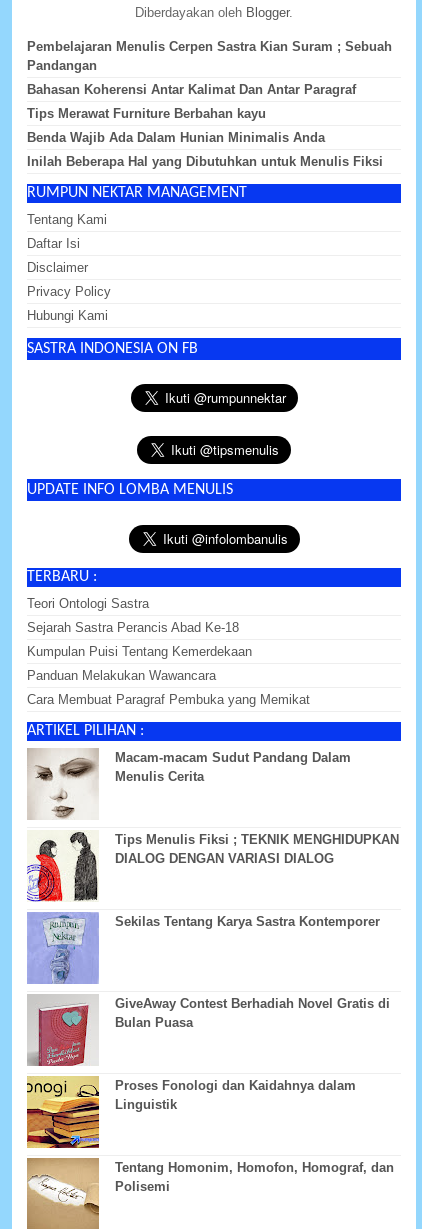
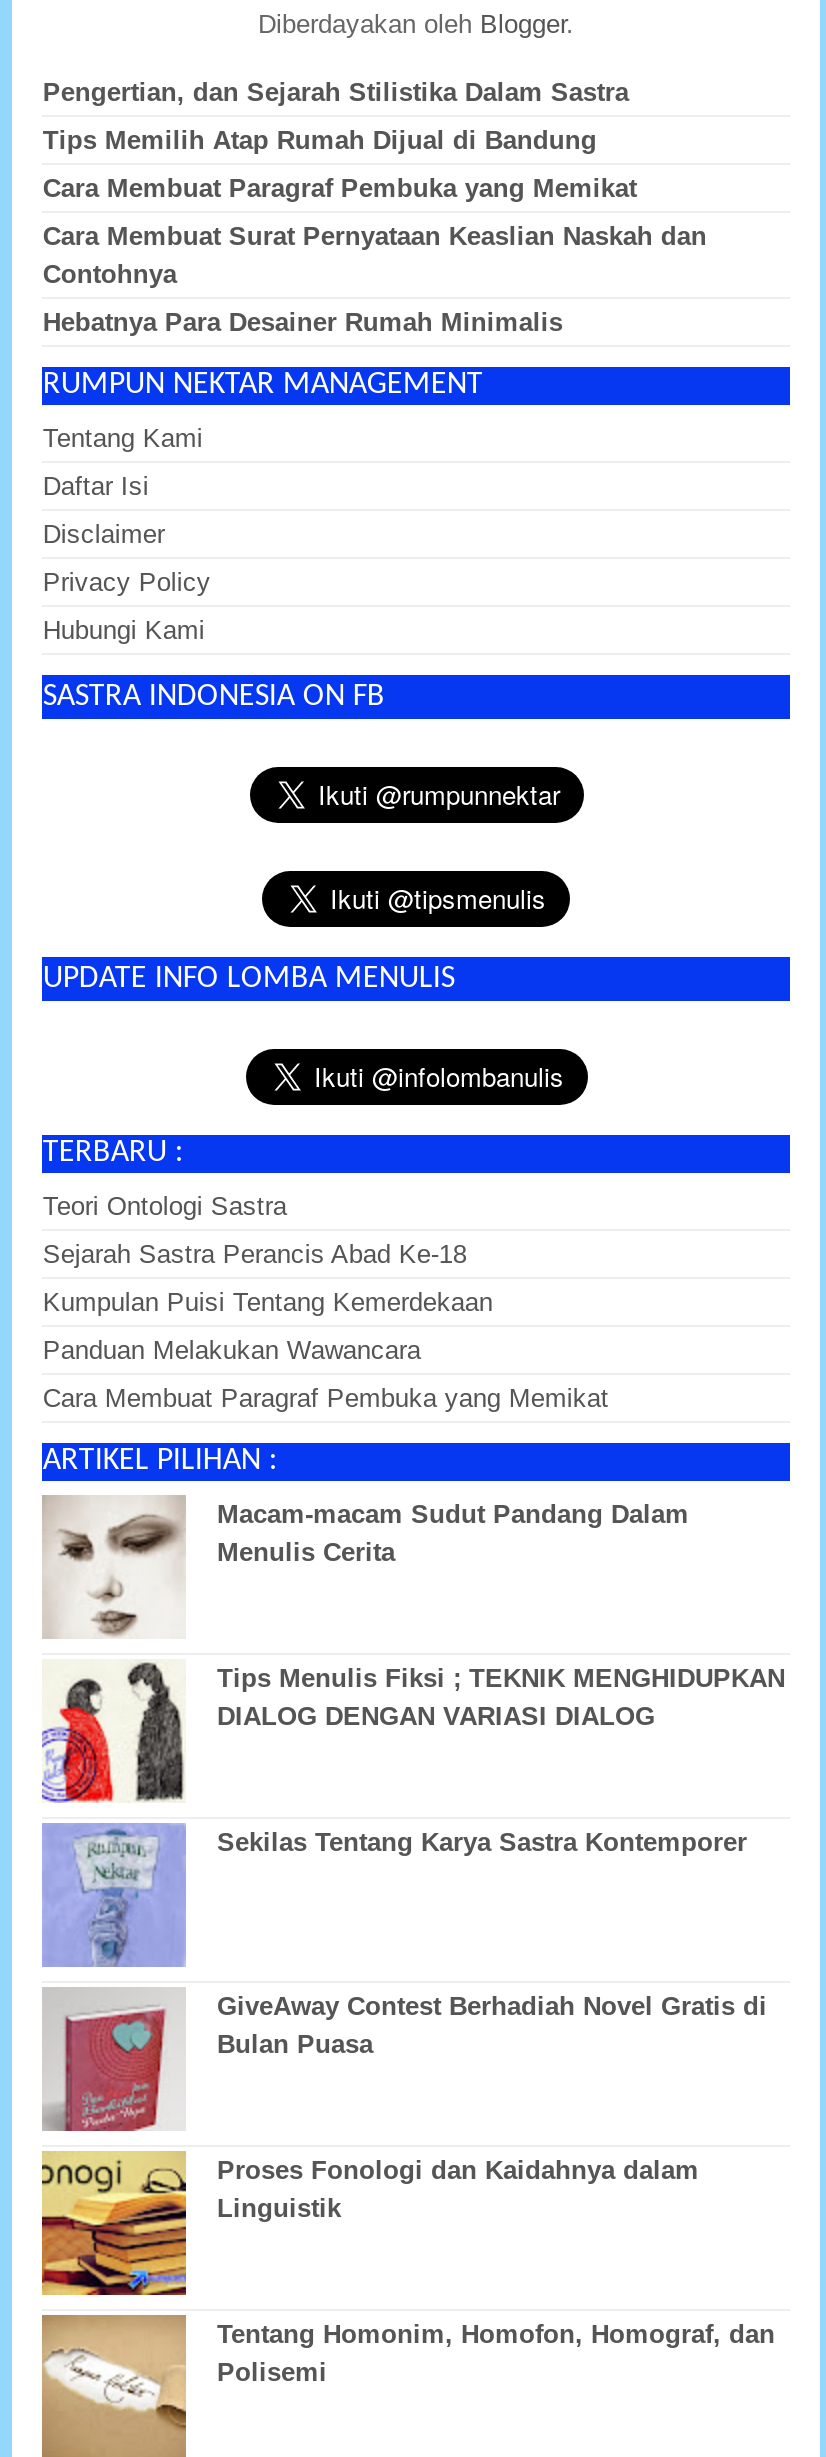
[27,39,392,73] Pembelajaran Menulis Cerpen Sastra Kian Suram ; Sebuah | Pandangan -> [43,77,629,107] Pengertian, dan Sejarah Stilistika Dalam Sastra
[27,82,356,97] Bahasan Koherensi Antar Kalimat Dan Antar Paragraf -> [43,125,597,155] Tips Memilih Atap Rumah Dijual di Bandung
[27,106,266,121] Tips Merawat Furniture Berbahan kayu -> [43,173,637,203] Cara Membuat Paragraf Pembuka yang Memikat
[27,130,325,145] Benda Wajib Ada Dalam Hunian Minimalis Anda -> [43,221,707,289] Cara Membuat Surat Pernyataan Keaslian Naskah dan | Contohnya
[27,154,383,169] Inilah Beberapa Hal yang Dibutuhkan untuk Menulis Fiksi -> [43,307,563,337] Hebatnya Para Desainer Rumah Minimalis

